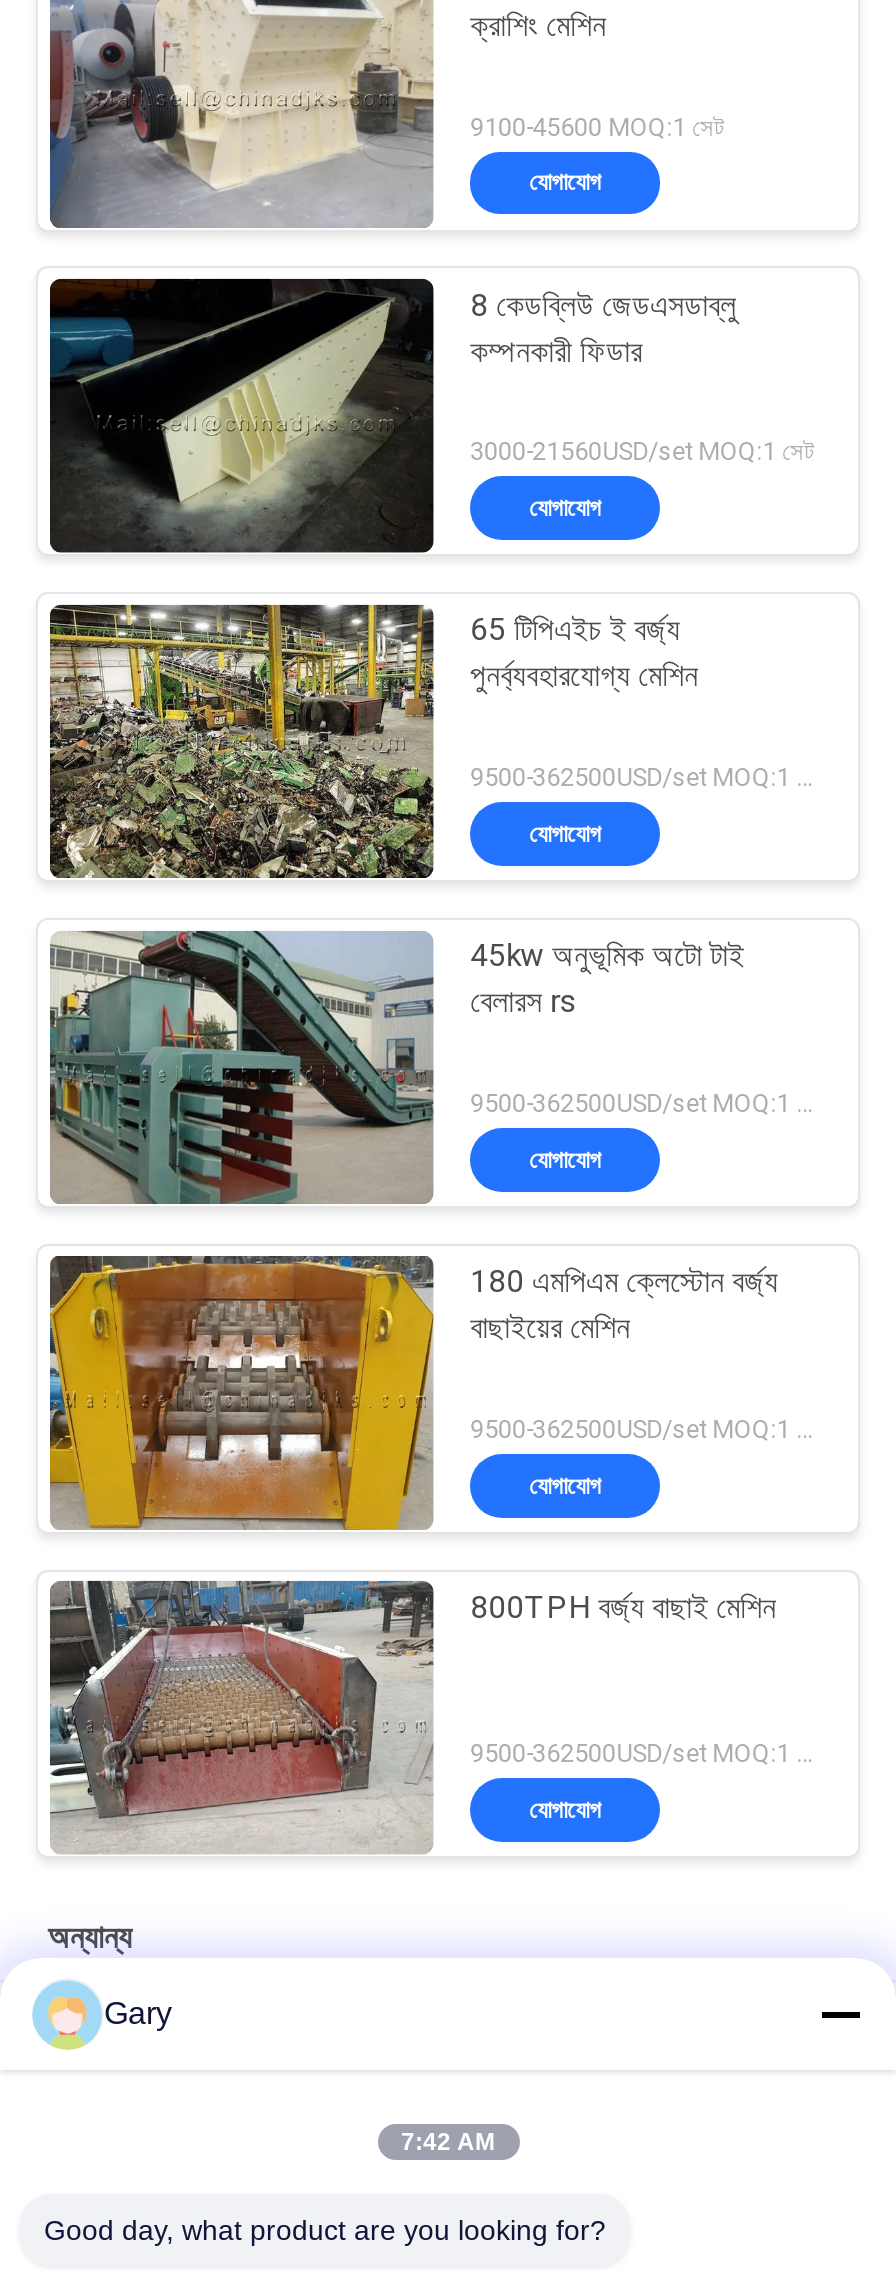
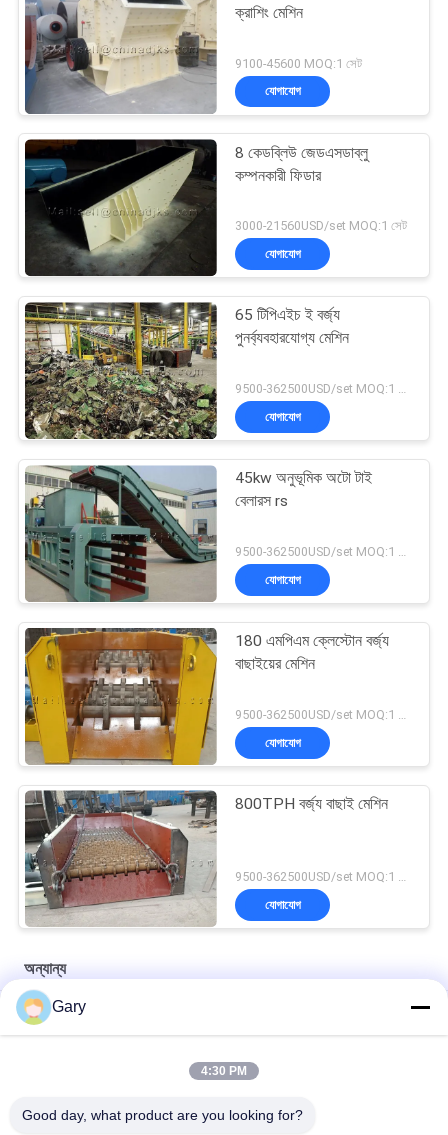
[401,2128,495,2156] 7:42 AM -> [201,1064,247,1078] 4:30 PM

